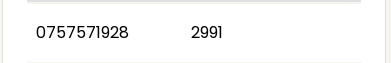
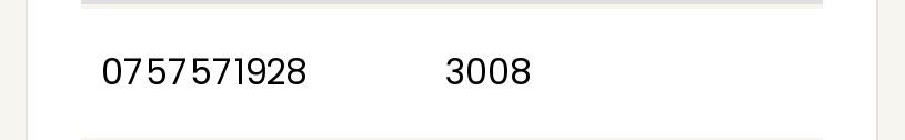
[191,21,223,44] 2991 -> [445,47,532,98] 3008

